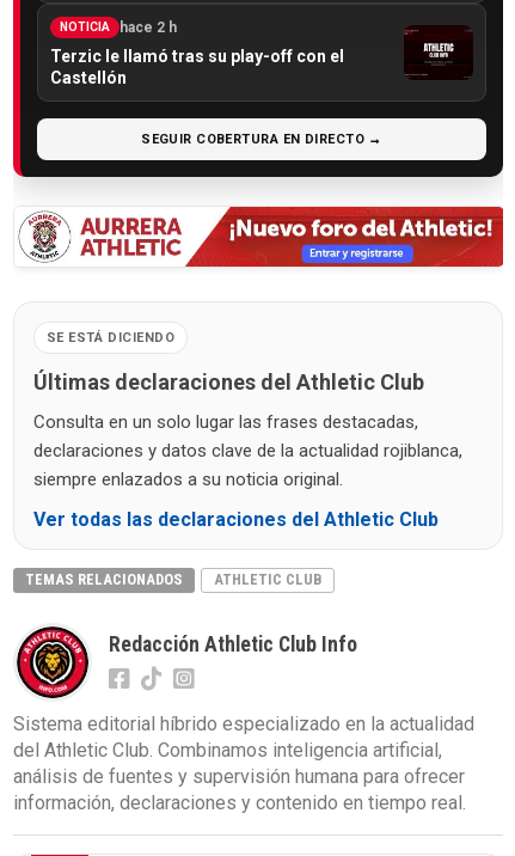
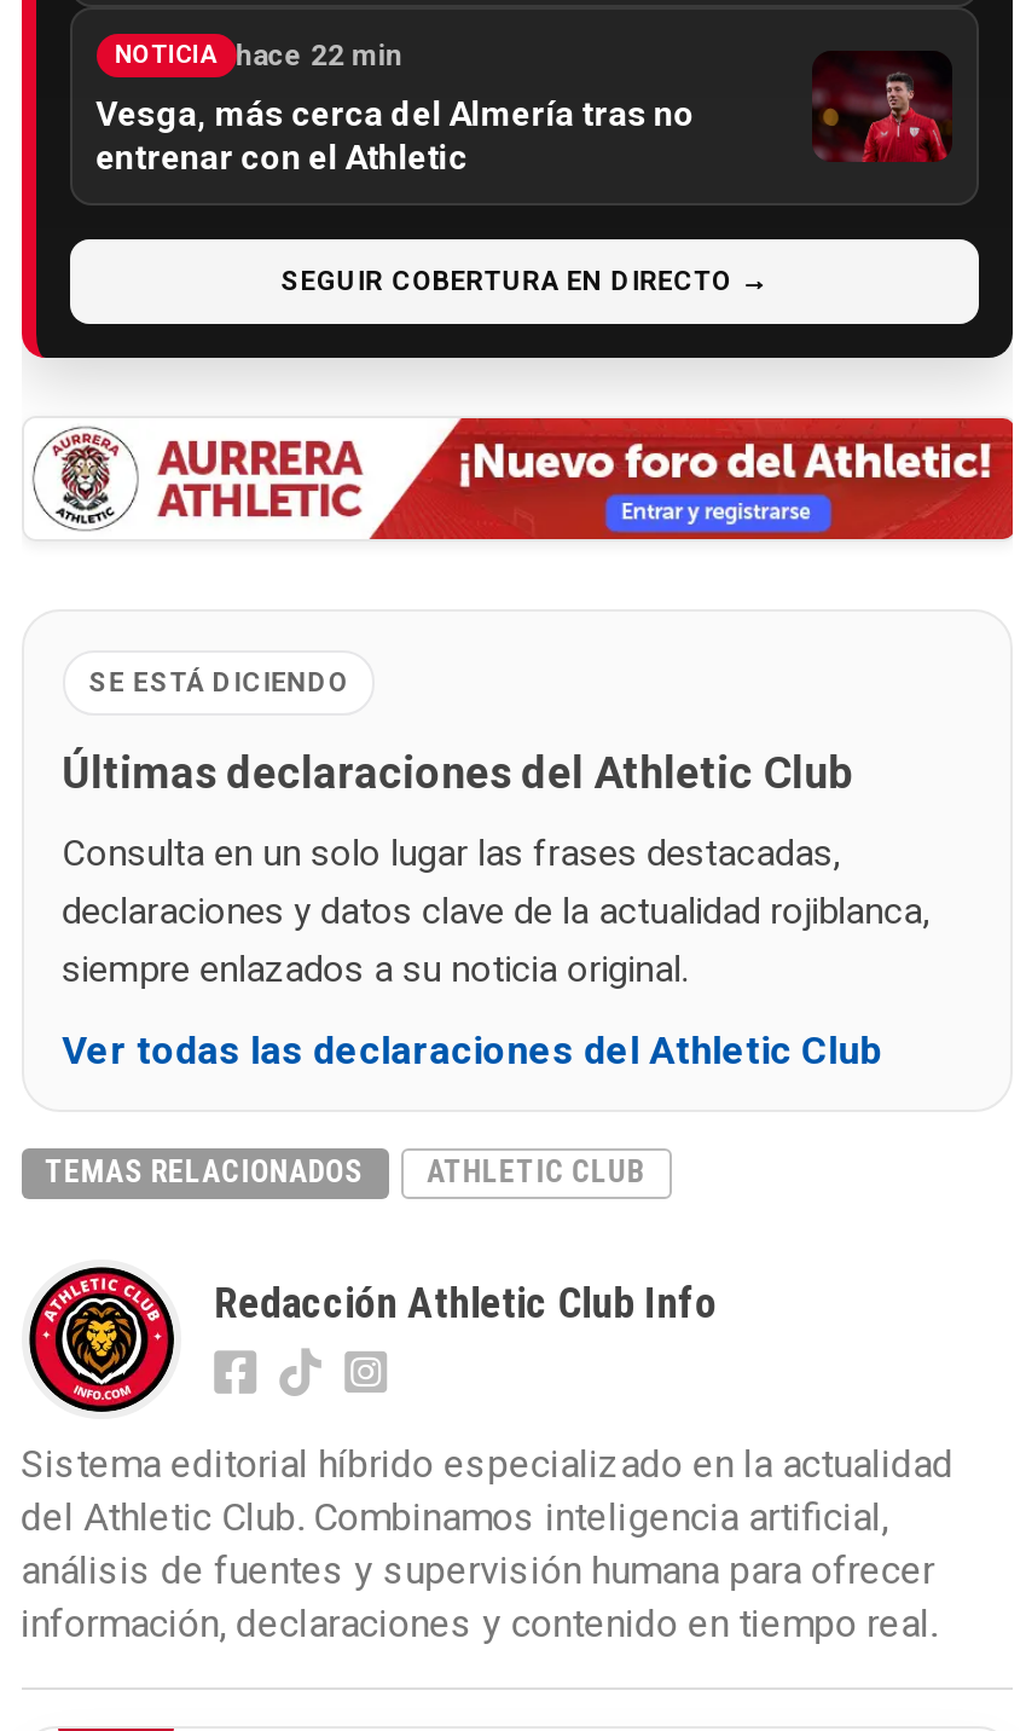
[59,19,176,36] NOTICIA hace 2 h -> [115,38,403,72] NOTICIA hace 22 min
[404,29,472,80] [image] -> [812,58,950,164] [image]
[50,46,344,87] Terzic le llamó tras su play-off con el | Castellón -> [96,94,695,176] Vesga, más cerca del Almería tras no | entrenar con el Athletic

